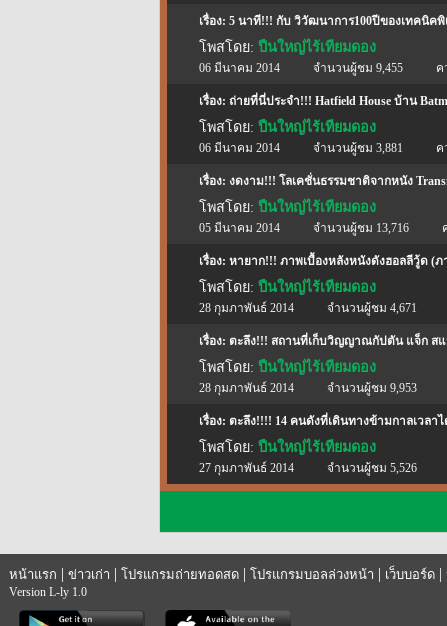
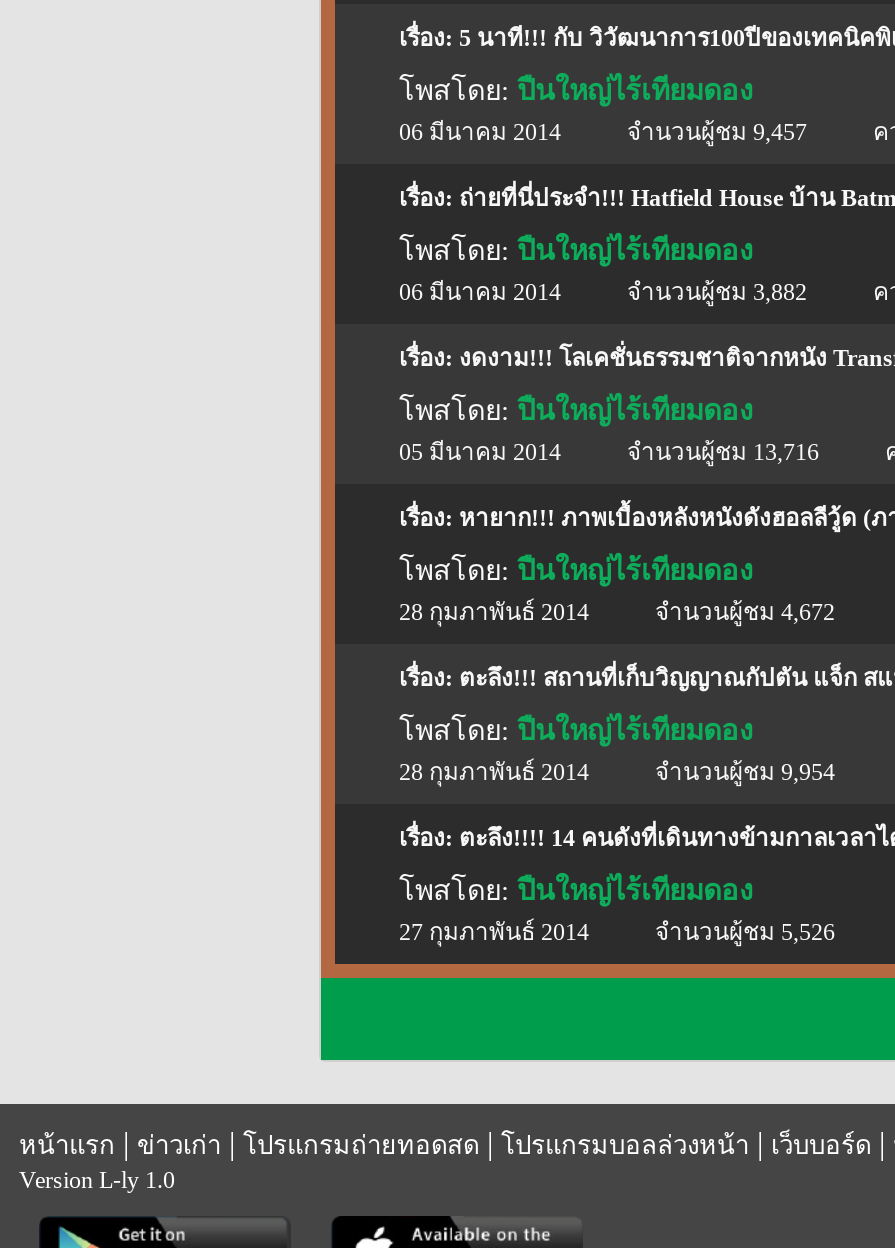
[313,61,403,75] จำนวนผู้ชม 9,455 -> [627,118,807,146] จำนวนผู้ชม 9,457
[313,141,403,155] จำนวนผู้ชม 3,881 -> [627,278,807,306] จำนวนผู้ชม 3,882
[327,301,417,315] จำนวนผู้ชม 4,671 -> [655,598,835,626] จำนวนผู้ชม 4,672
[327,381,417,395] จำนวนผู้ชม 9,953 -> [655,758,835,786] จำนวนผู้ชม 9,954

